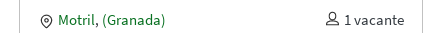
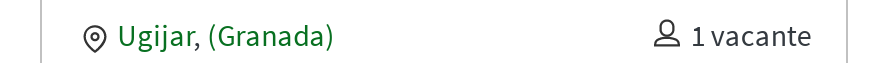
[58,10,166,29] Motril, (Granada) -> [117,16,335,54] Ugijar, (Granada)

